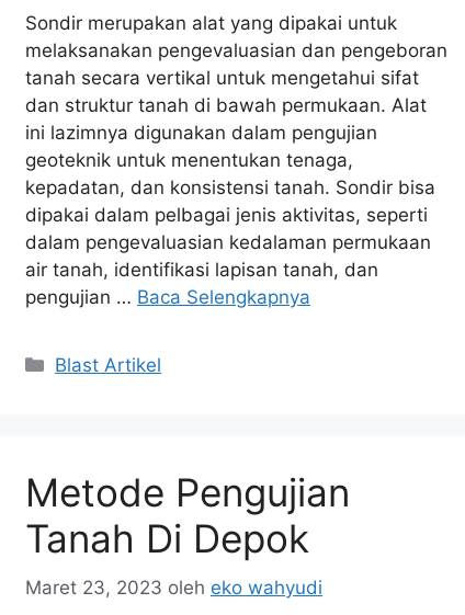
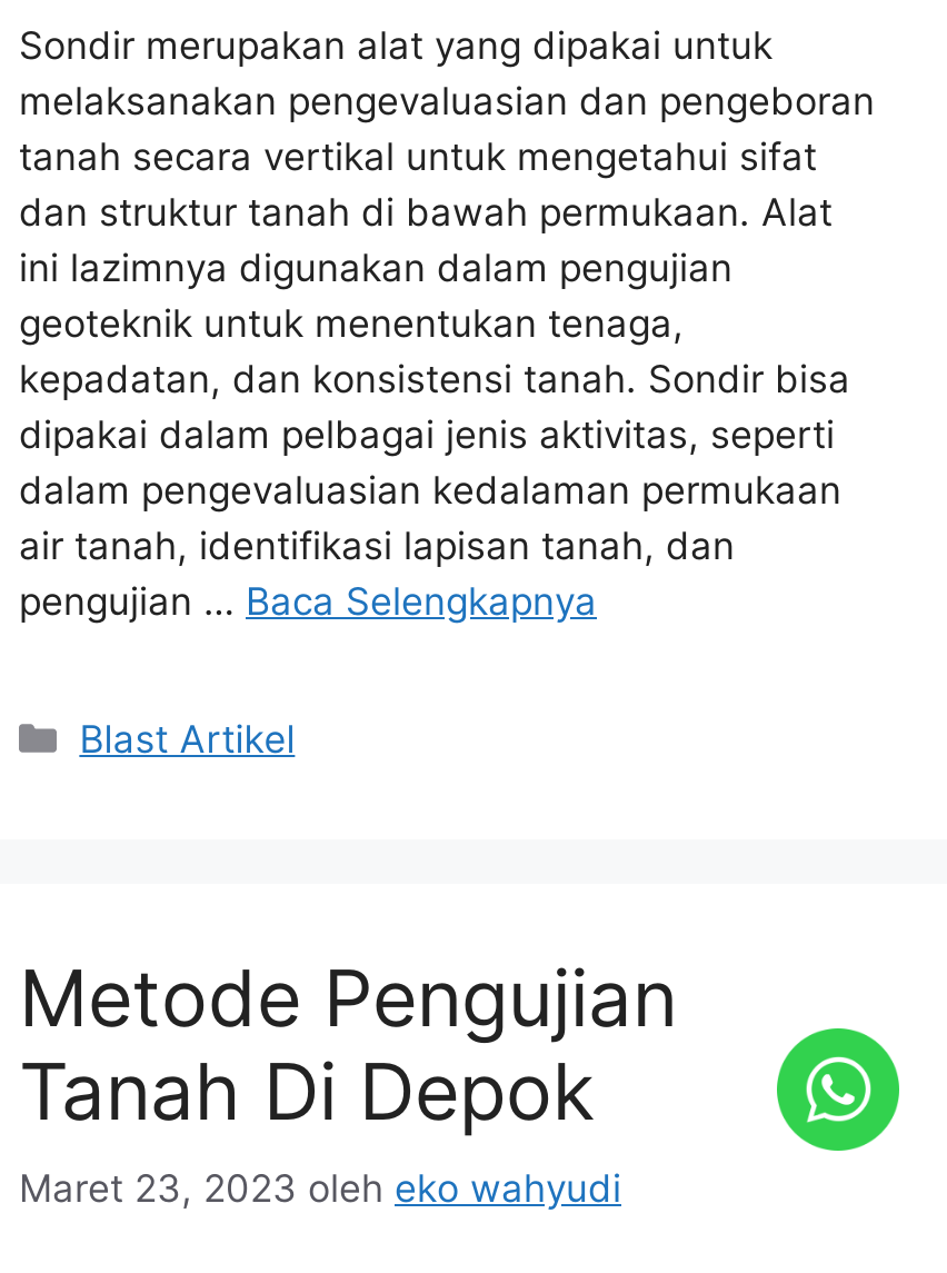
none -> [775,1026,901,1153] [image]

